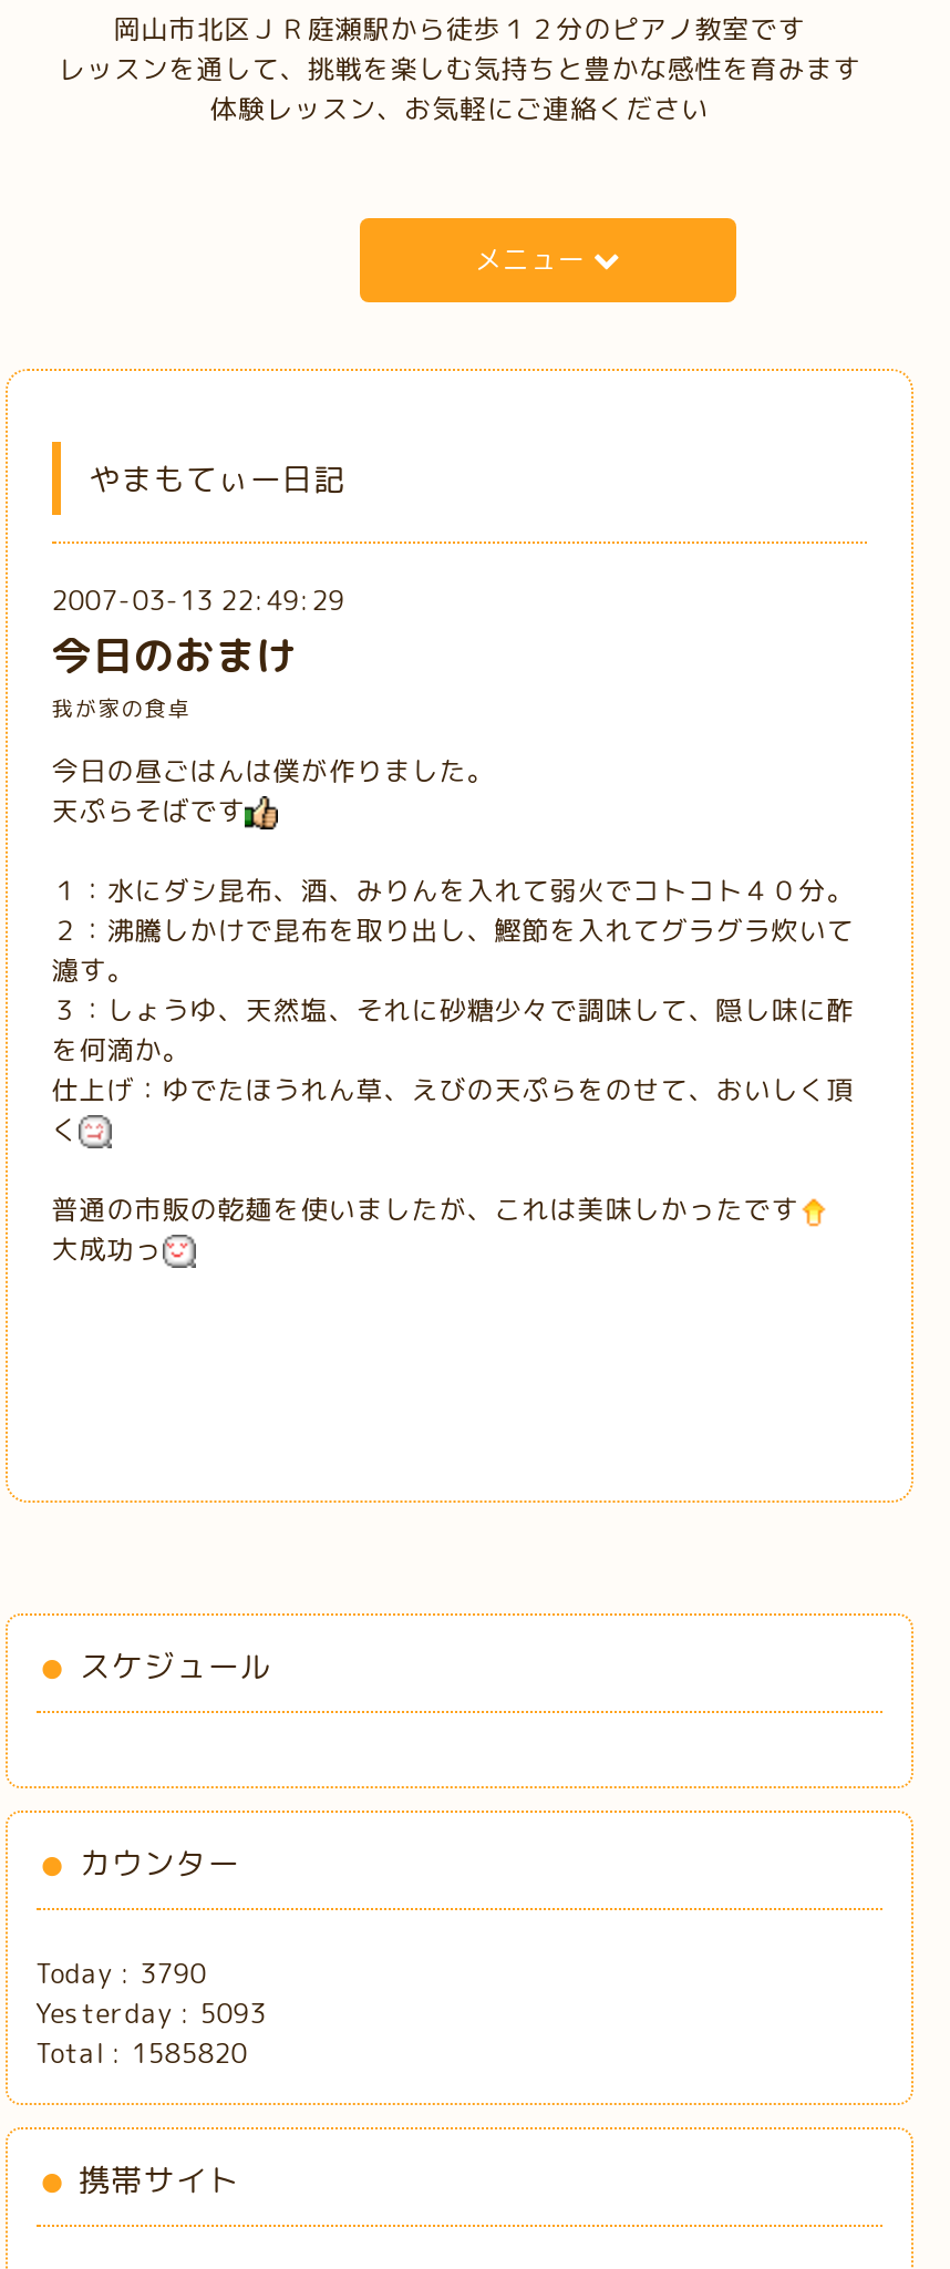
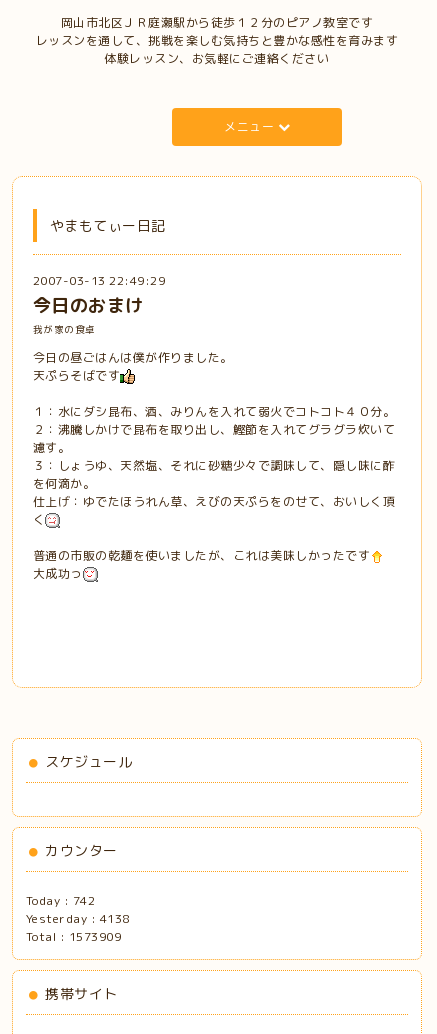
[36,1954,207,1992] Today : 3790 -> [26,892,95,909] Today : 742
[36,1994,266,2032] Yesterday : 5093 -> [26,910,130,927] Yesterday : 4138
[36,2034,248,2072] Total : 1585820 -> [26,928,121,945] Total : 1573909

